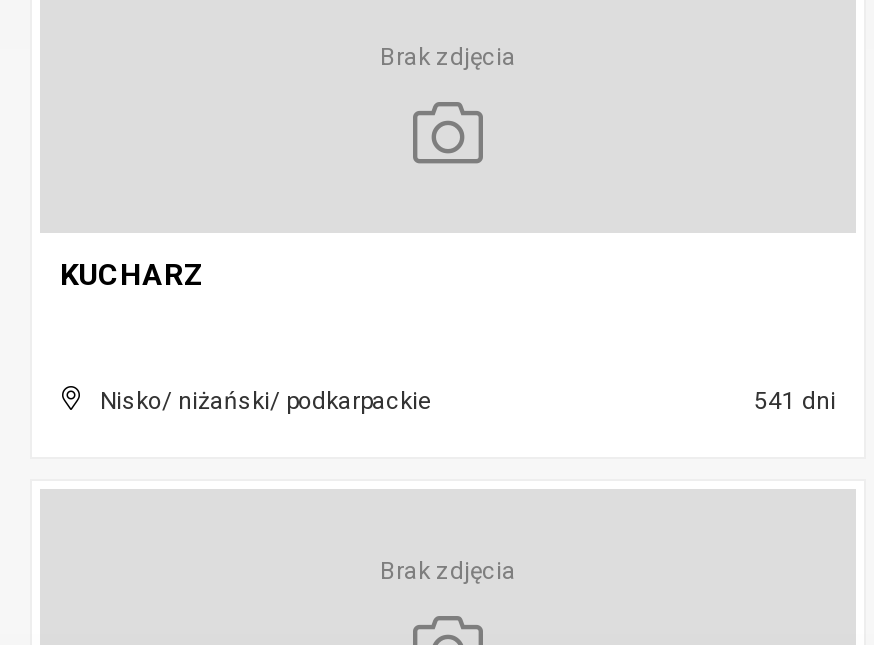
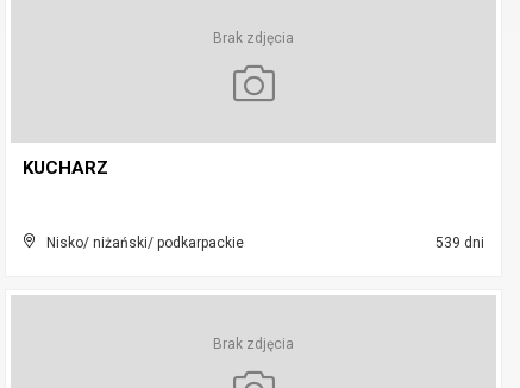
[748,387,836,415] 541 dni -> [432,234,484,251] 539 dni

